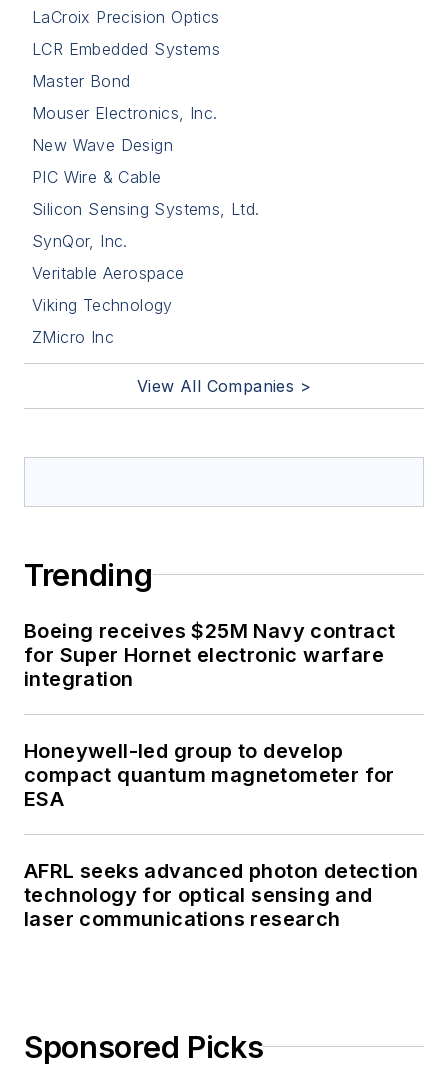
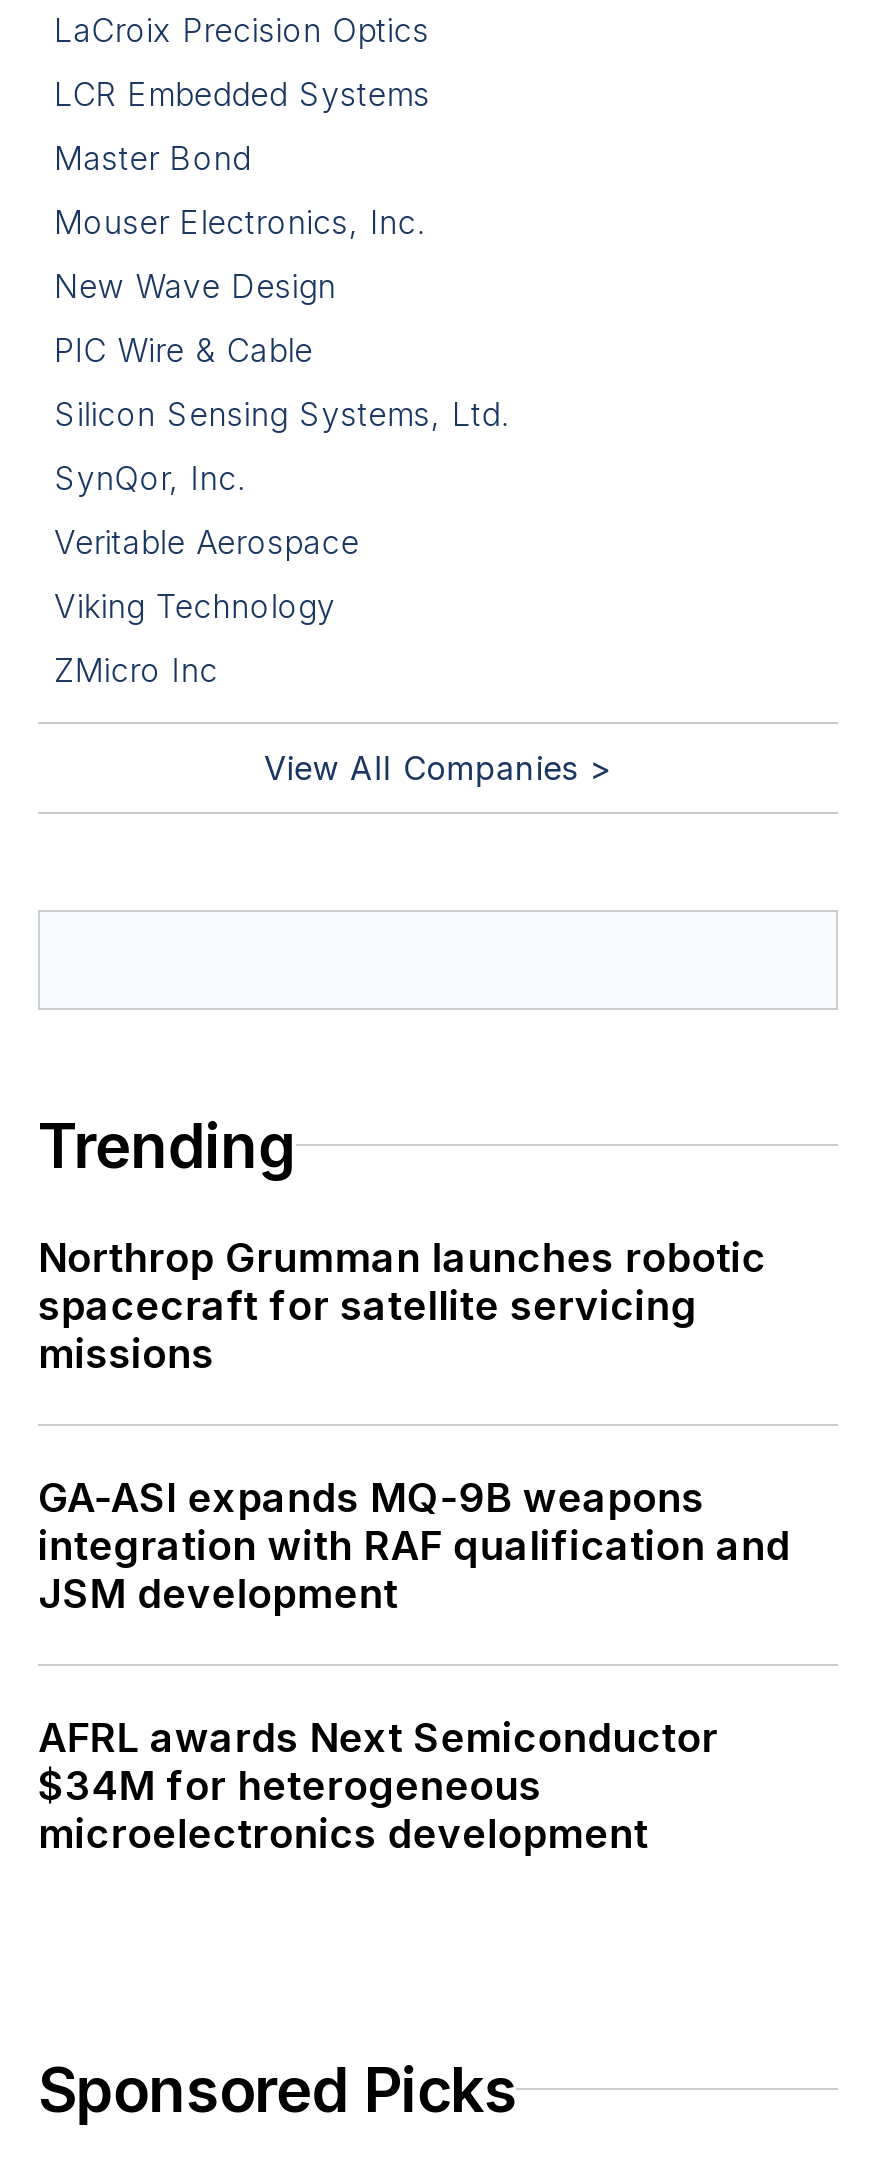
[24,619,396,691] Boeing receives $25M Navy contract | for Super Hornet electronic warfare | integration -> [38,1234,766,1378] Northrop Grumman launches robotic | spacecraft for satellite servicing | missions
[24,739,395,811] Honeywell-led group to develop | compact quantum magnetometer for | ESA -> [38,1474,790,1618] GA-ASI expands MQ-9B weapons | integration with RAF qualification and | JSM development
[24,859,418,931] AFRL seeks advanced photon detection | technology for optical sensing and | laser communications research -> [38,1714,718,1858] AFRL awards Next Semiconductor | $34M for heterogeneous | microelectronics development

